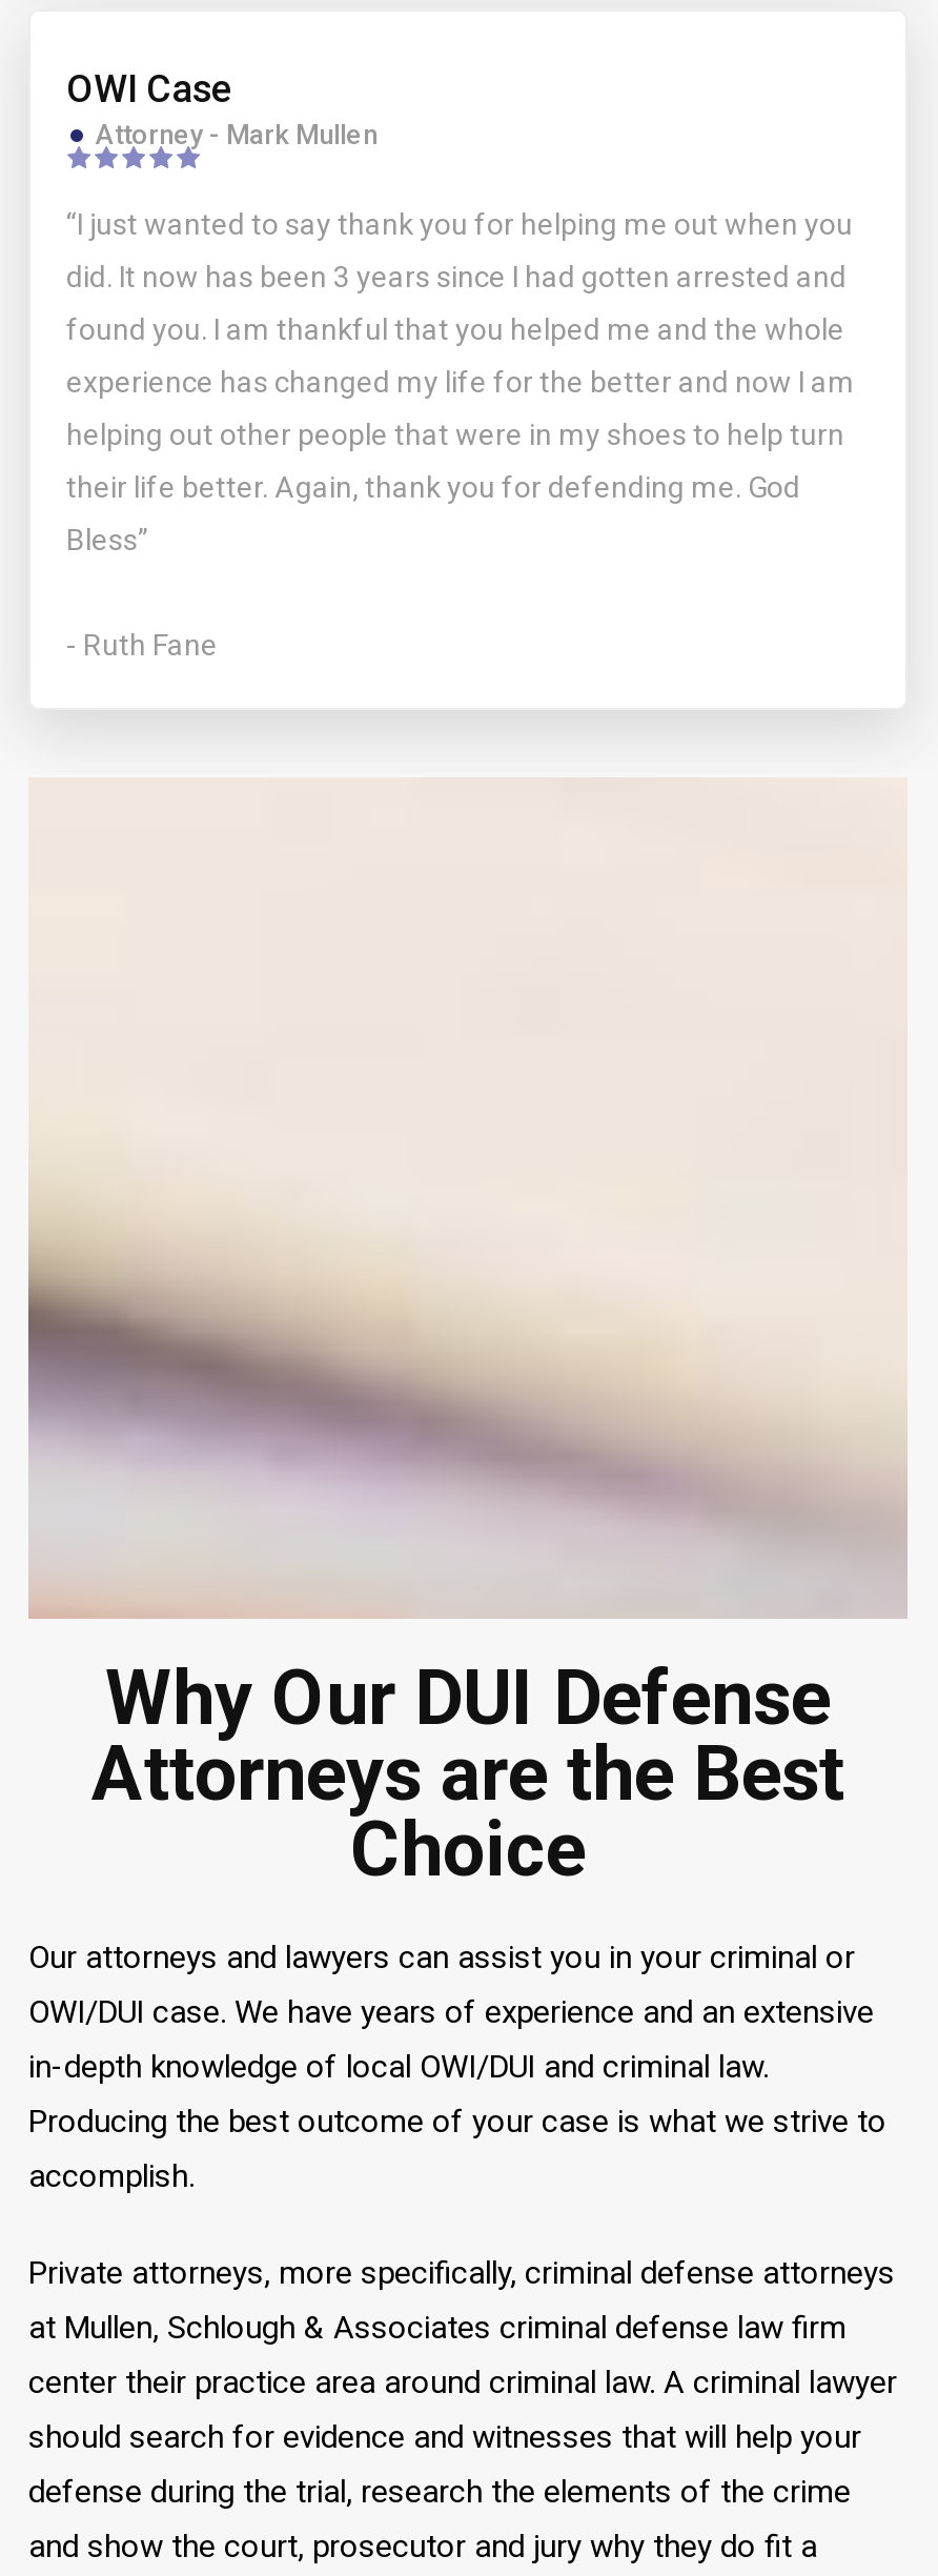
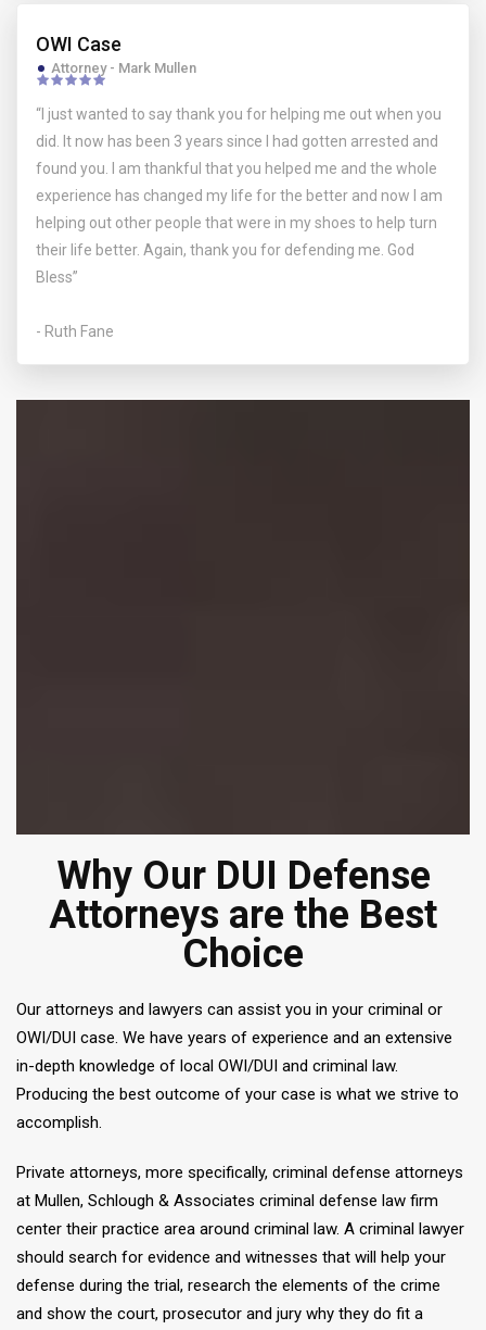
[28,777,908,1619] [image] -> none

